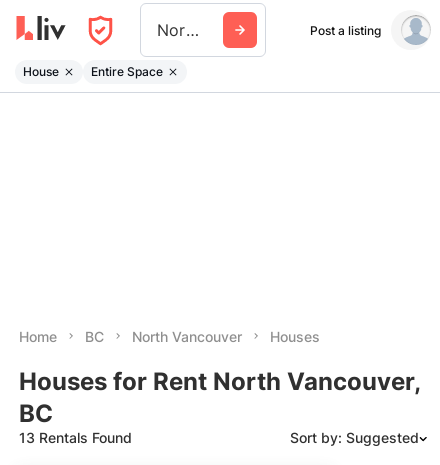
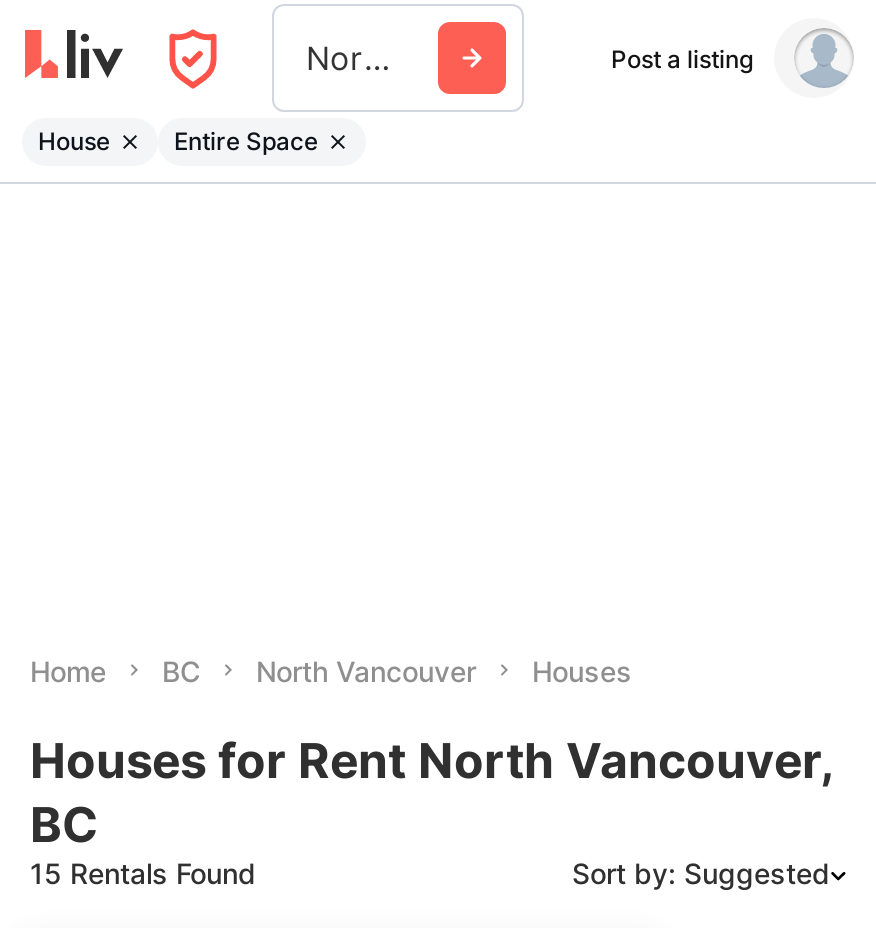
[19,429,132,446] 13 Rentals Found -> [30,856,256,890] 15 Rentals Found

